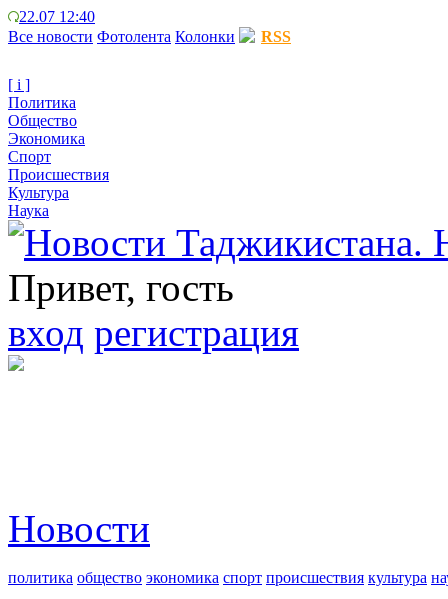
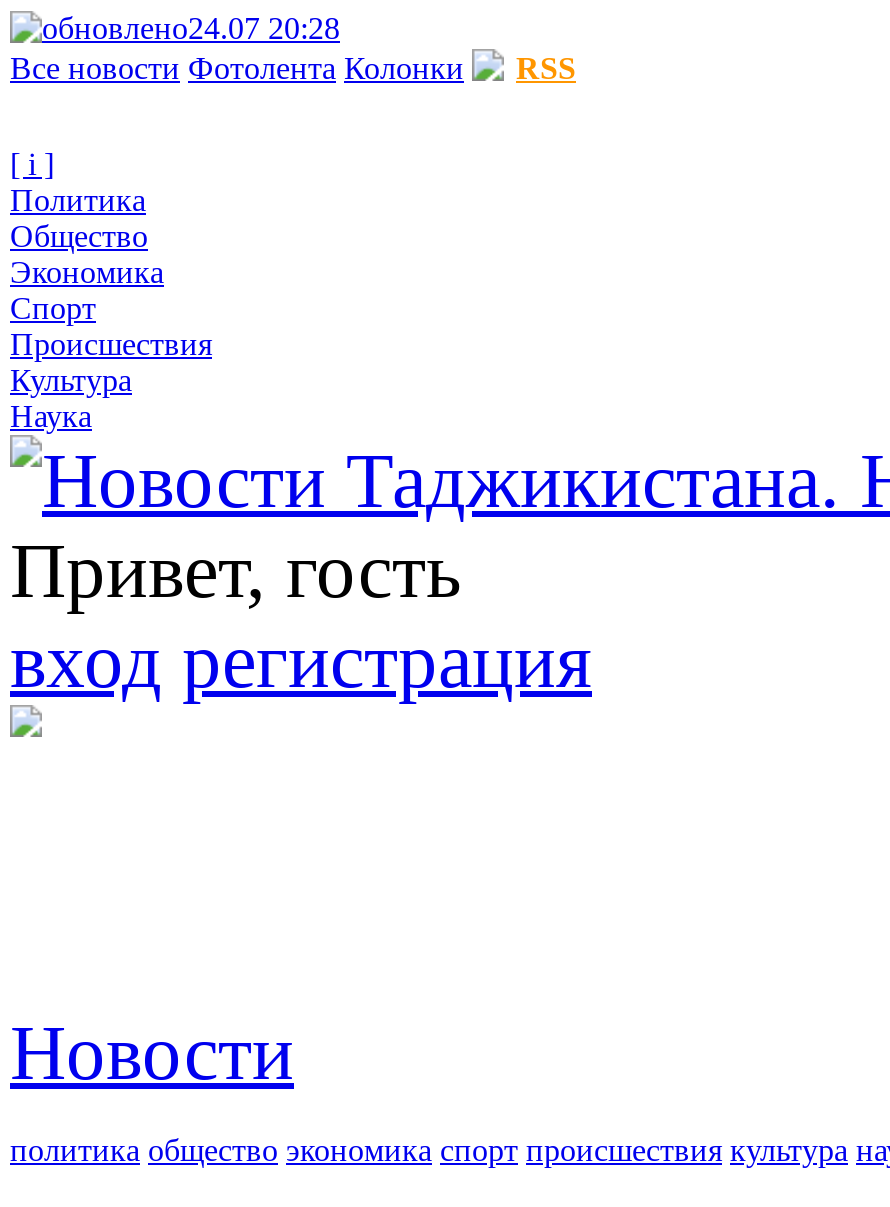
[19,8,95,25] 22.07 12:40 -> [188,11,340,45] 24.07 20:28

